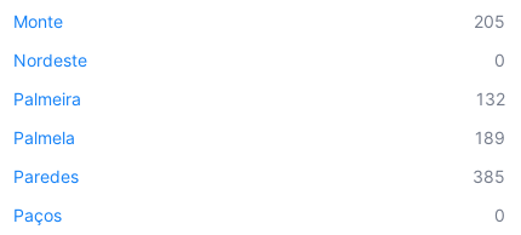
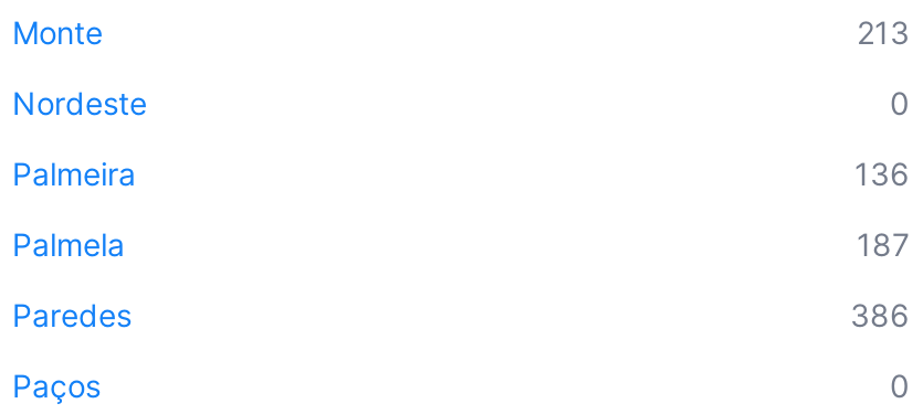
[474,10,505,31] 205 -> [857,12,910,50] 213
[476,88,505,109] 132 -> [854,154,910,191] 136
[475,127,505,147] 189 -> [857,224,910,262] 187
[473,165,505,186] 385 -> [850,295,910,333] 386

